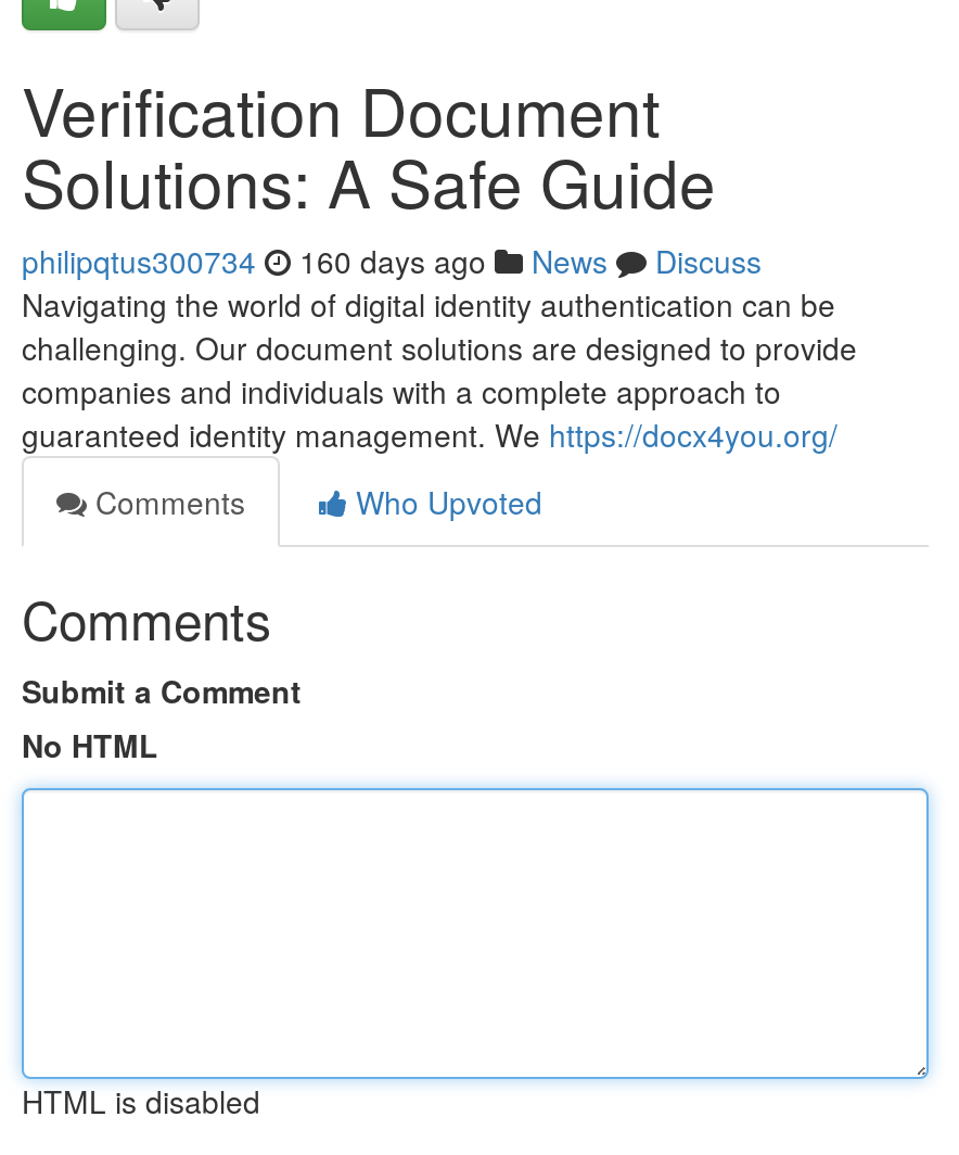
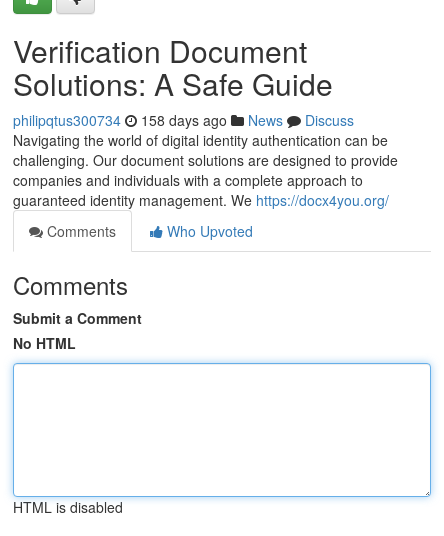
[22,239,762,282] philipqtus300734 160 days ago News Discuss -> [13,110,354,130] philipqtus300734 158 days ago News Discuss

